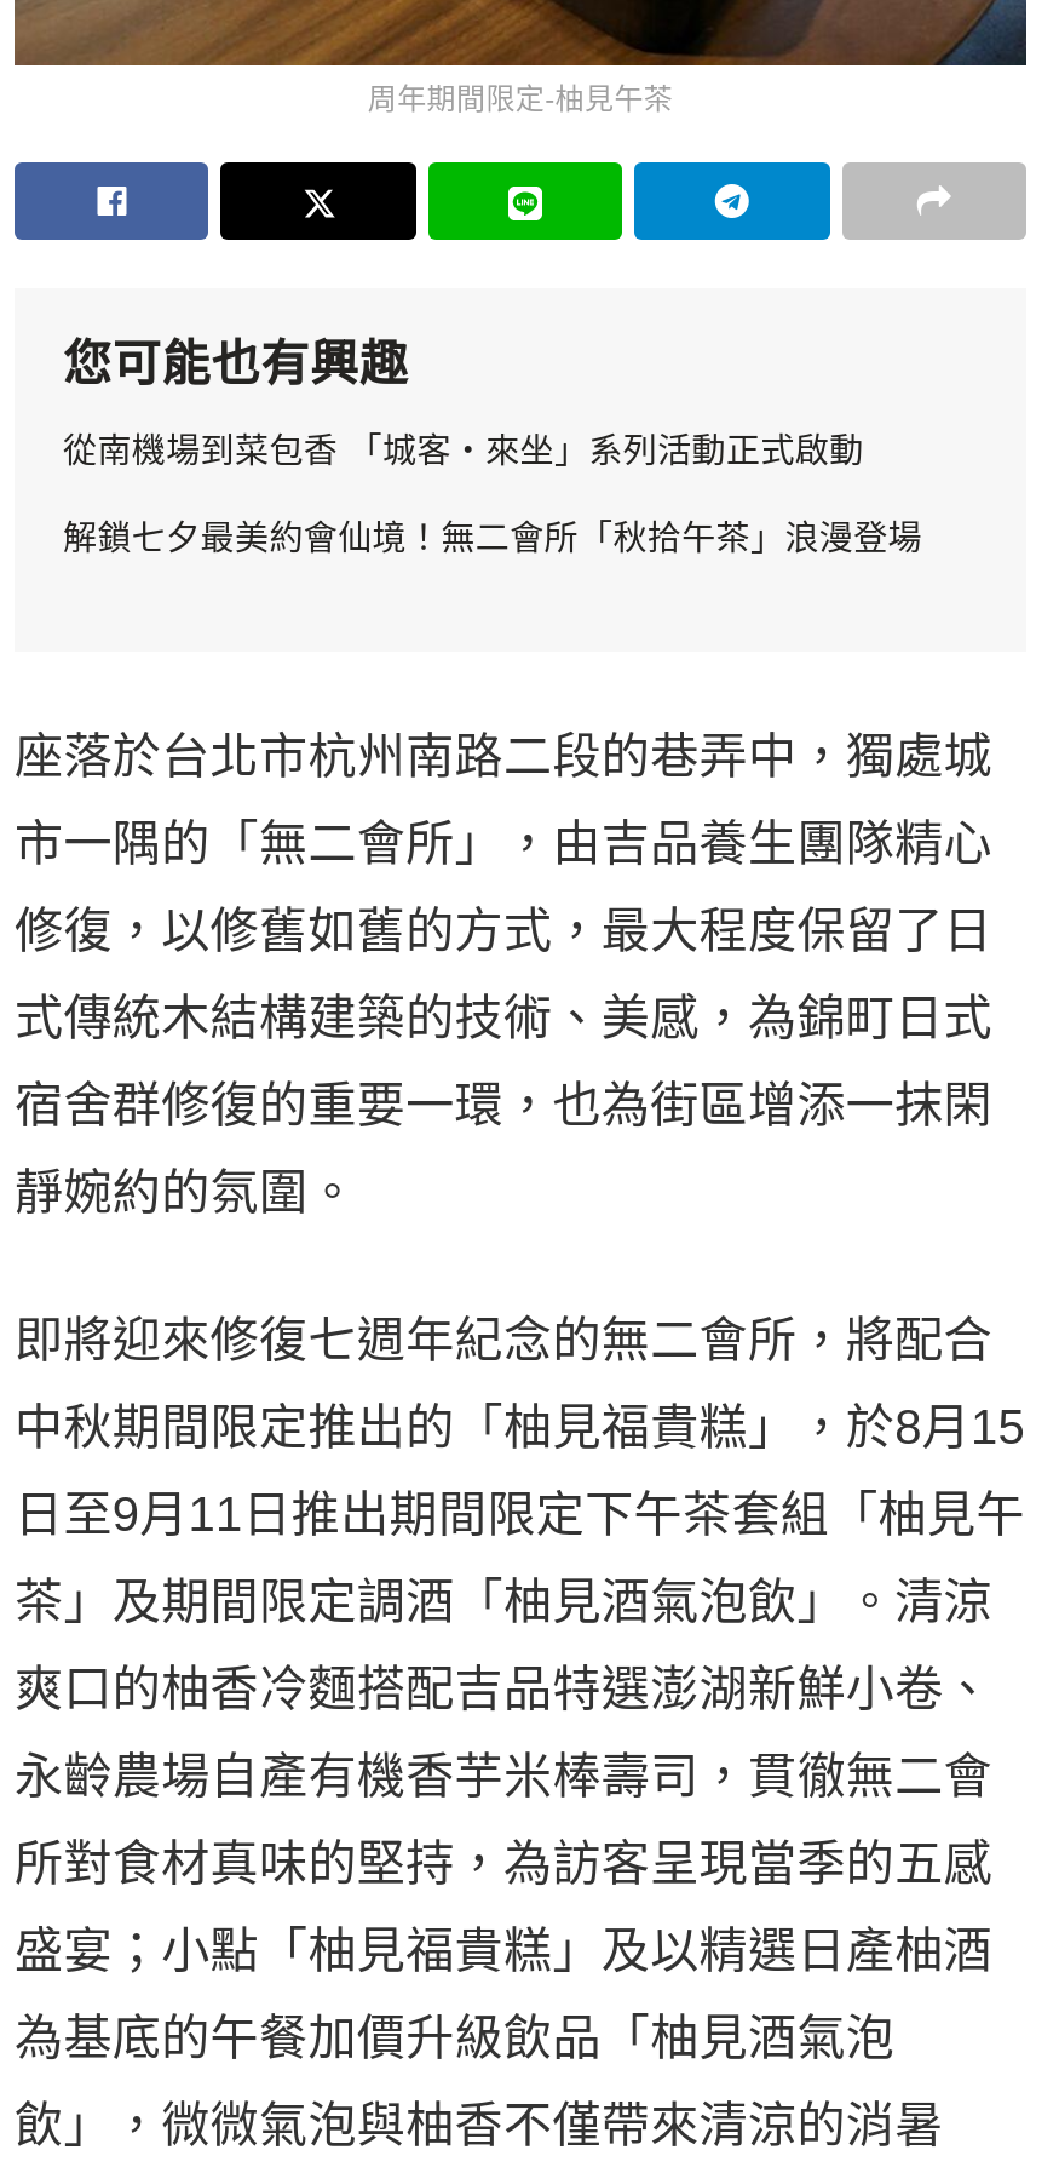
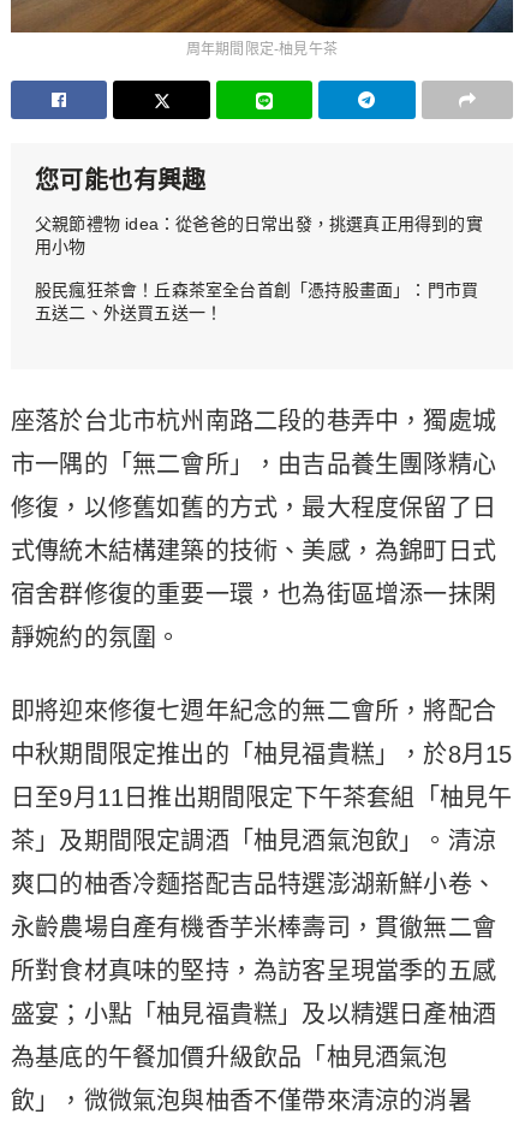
[63,431,864,470] 從南機場到菜包香 「城客・來坐」系列活動正式啟動 -> [35,214,483,256] 父親節禮物 idea：從爸爸的日常出發，挑選真正用得到的實 | 用小物
[63,519,922,557] 解鎖七夕最美約會仙境！無二會所「秋拾午茶」浪漫登場 -> [35,280,478,323] 股民瘋狂茶會！丘森茶室全台首創「憑持股畫面」：門市買 | 五送二、外送買五送一！

